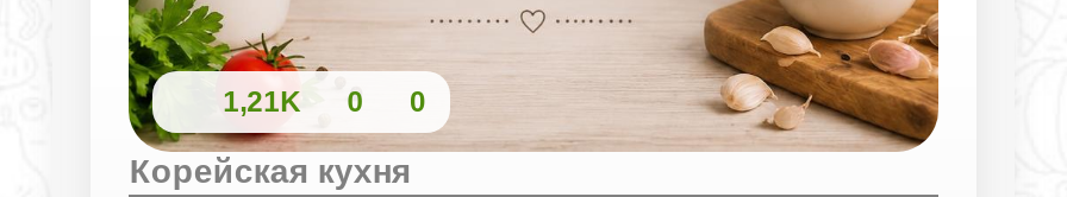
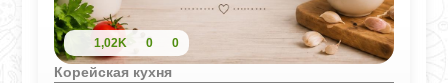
[223,85,426,119] 1,21K 0 0 -> [94,36,179,50] 1,02K 0 0

